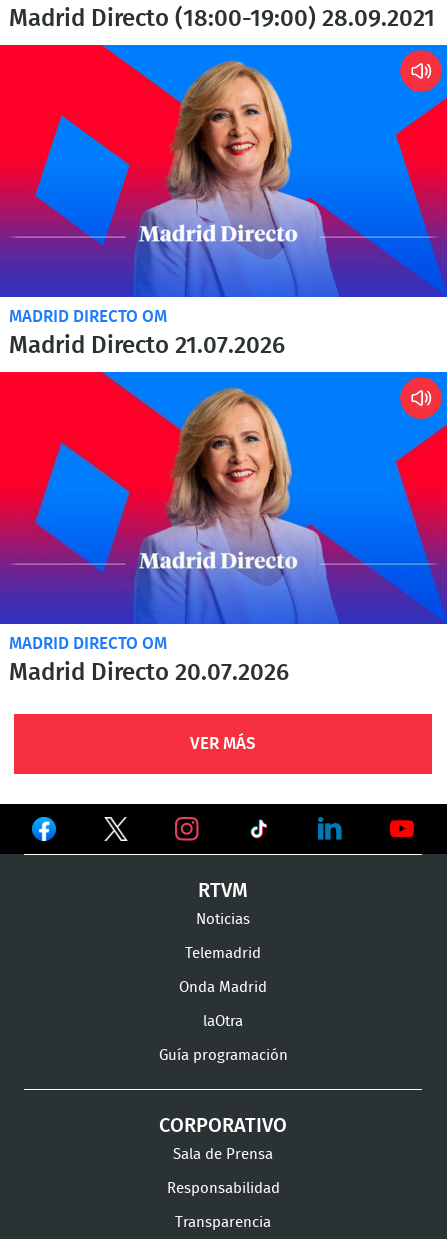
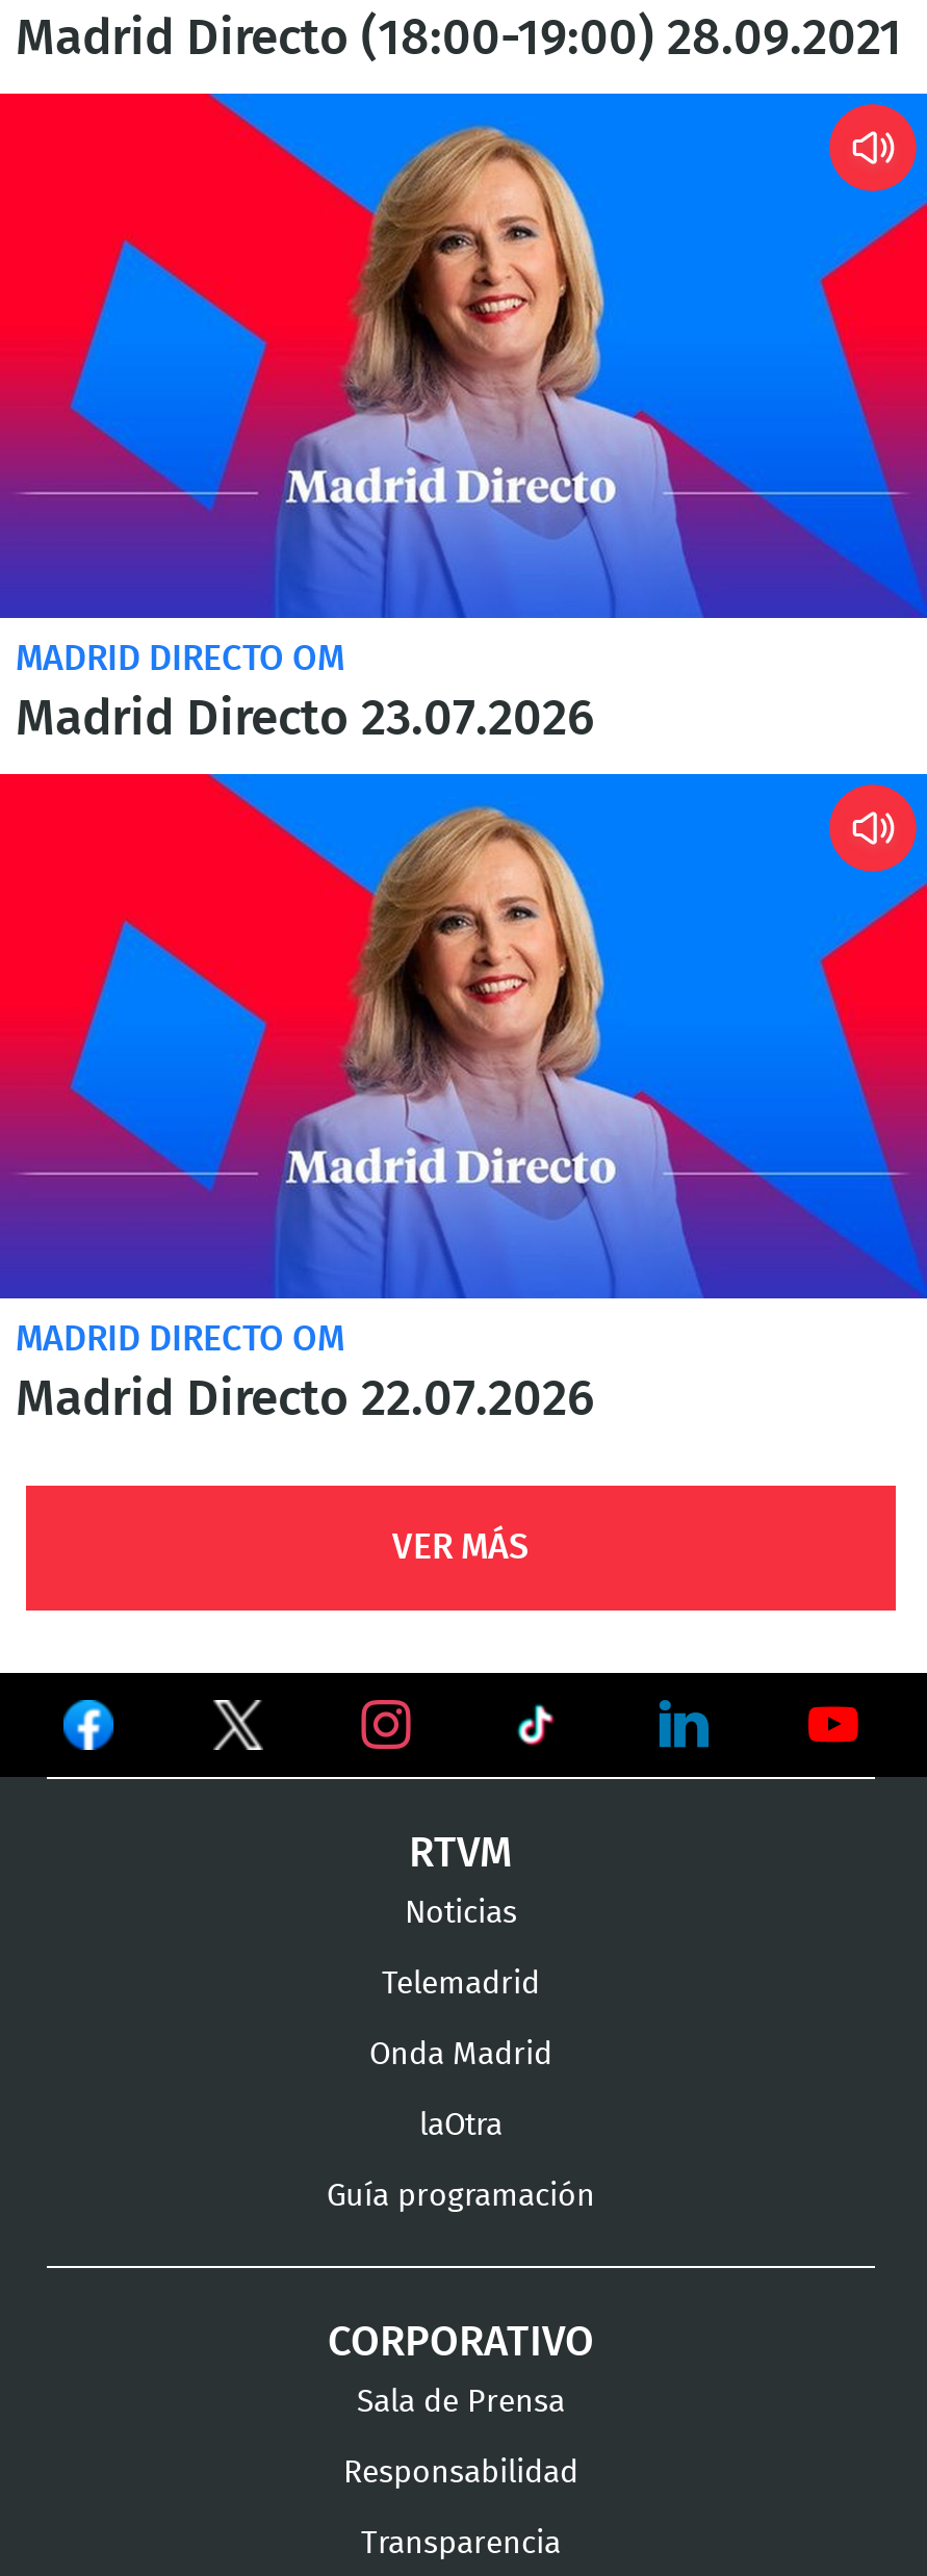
[9,334,285,358] Madrid Directo 21.07.2026 -> [16,695,594,745] Madrid Directo 23.07.2026
[9,661,289,685] Madrid Directo 20.07.2026 -> [16,1375,594,1425] Madrid Directo 22.07.2026

